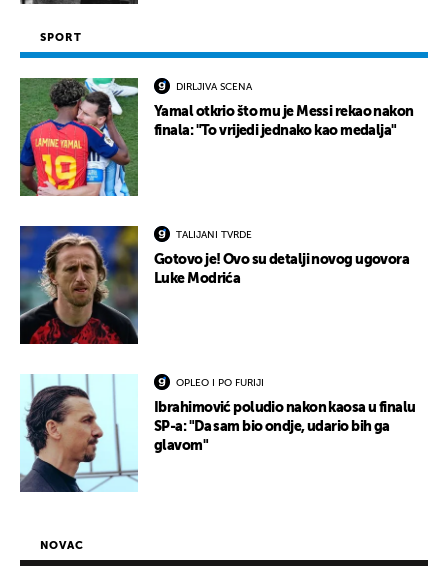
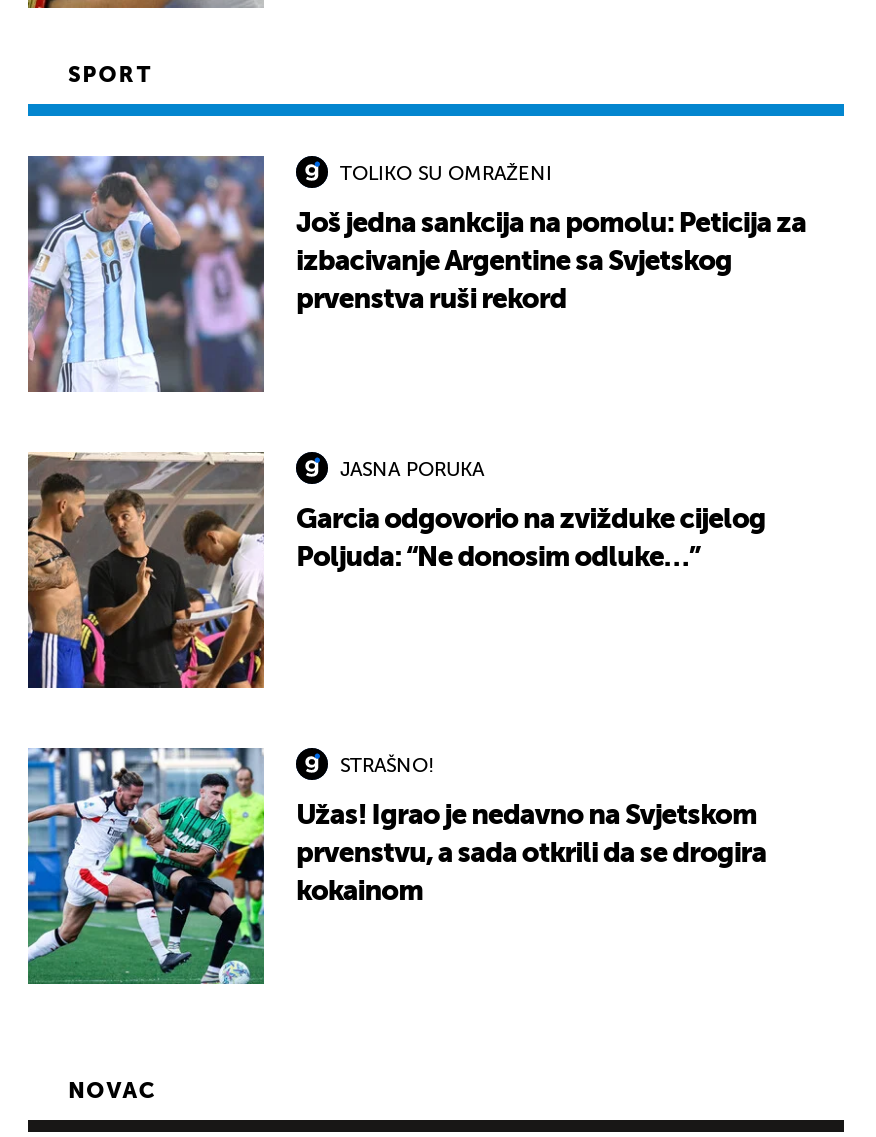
[19,77,414,197] [image] | Yamal otkrio što mu je Messi rekao nakon | finala: "To vrijedi jednako kao medalja" -> [28,154,806,394] [image] | Još jedna sankcija na pomolu: Peticija za | izbacivanje Argentine sa Svjetskog | prvenstva ruši rekord
[176,82,252,92] DIRLJIVA SCENA -> [340,164,552,184] TOLIKO SU OMRAŽENI
[19,225,409,345] [image] | Gotovo je! Ovo su detalji novog ugovora | Luke Modrića -> [26,452,766,690] [image] | Garcia odgovorio na zvižduke cijelog | Poljuda: “Ne donosim odluke…”
[176,230,252,240] TALIJANI TVRDE -> [340,460,484,480] JASNA PORUKA
[20,374,416,492] [image] | Ibrahimović poludio nakon kaosa u finalu | SP-a: "Da sam bio ondje, udario bih ga | glavom" -> [26,746,766,986] [image] | Užas! Igrao je nedavno na Svjetskom | prvenstvu, a sada otkrili da se drogira | kokainom
[176,378,264,388] OPLEO I PO FURIJI -> [340,756,434,776] STRAŠNO!

